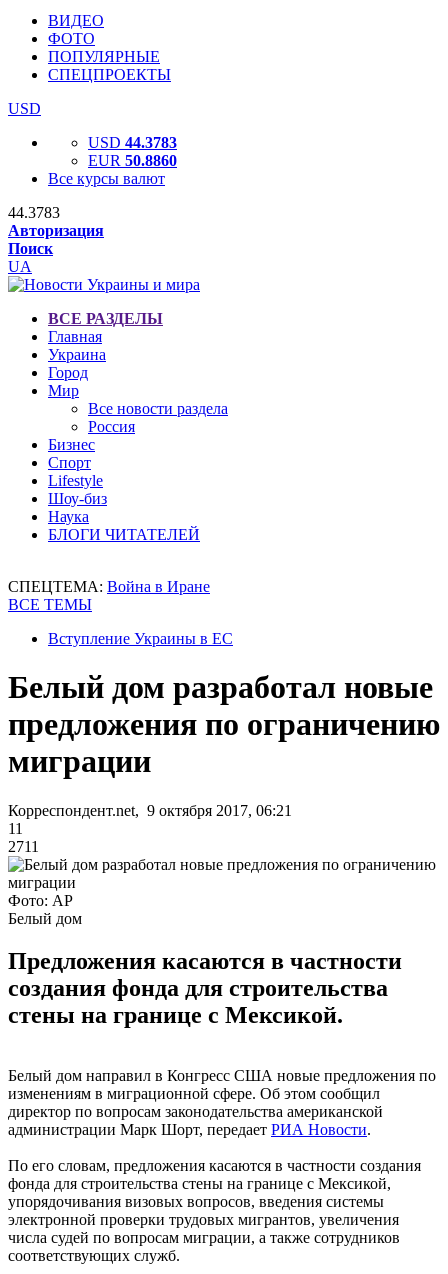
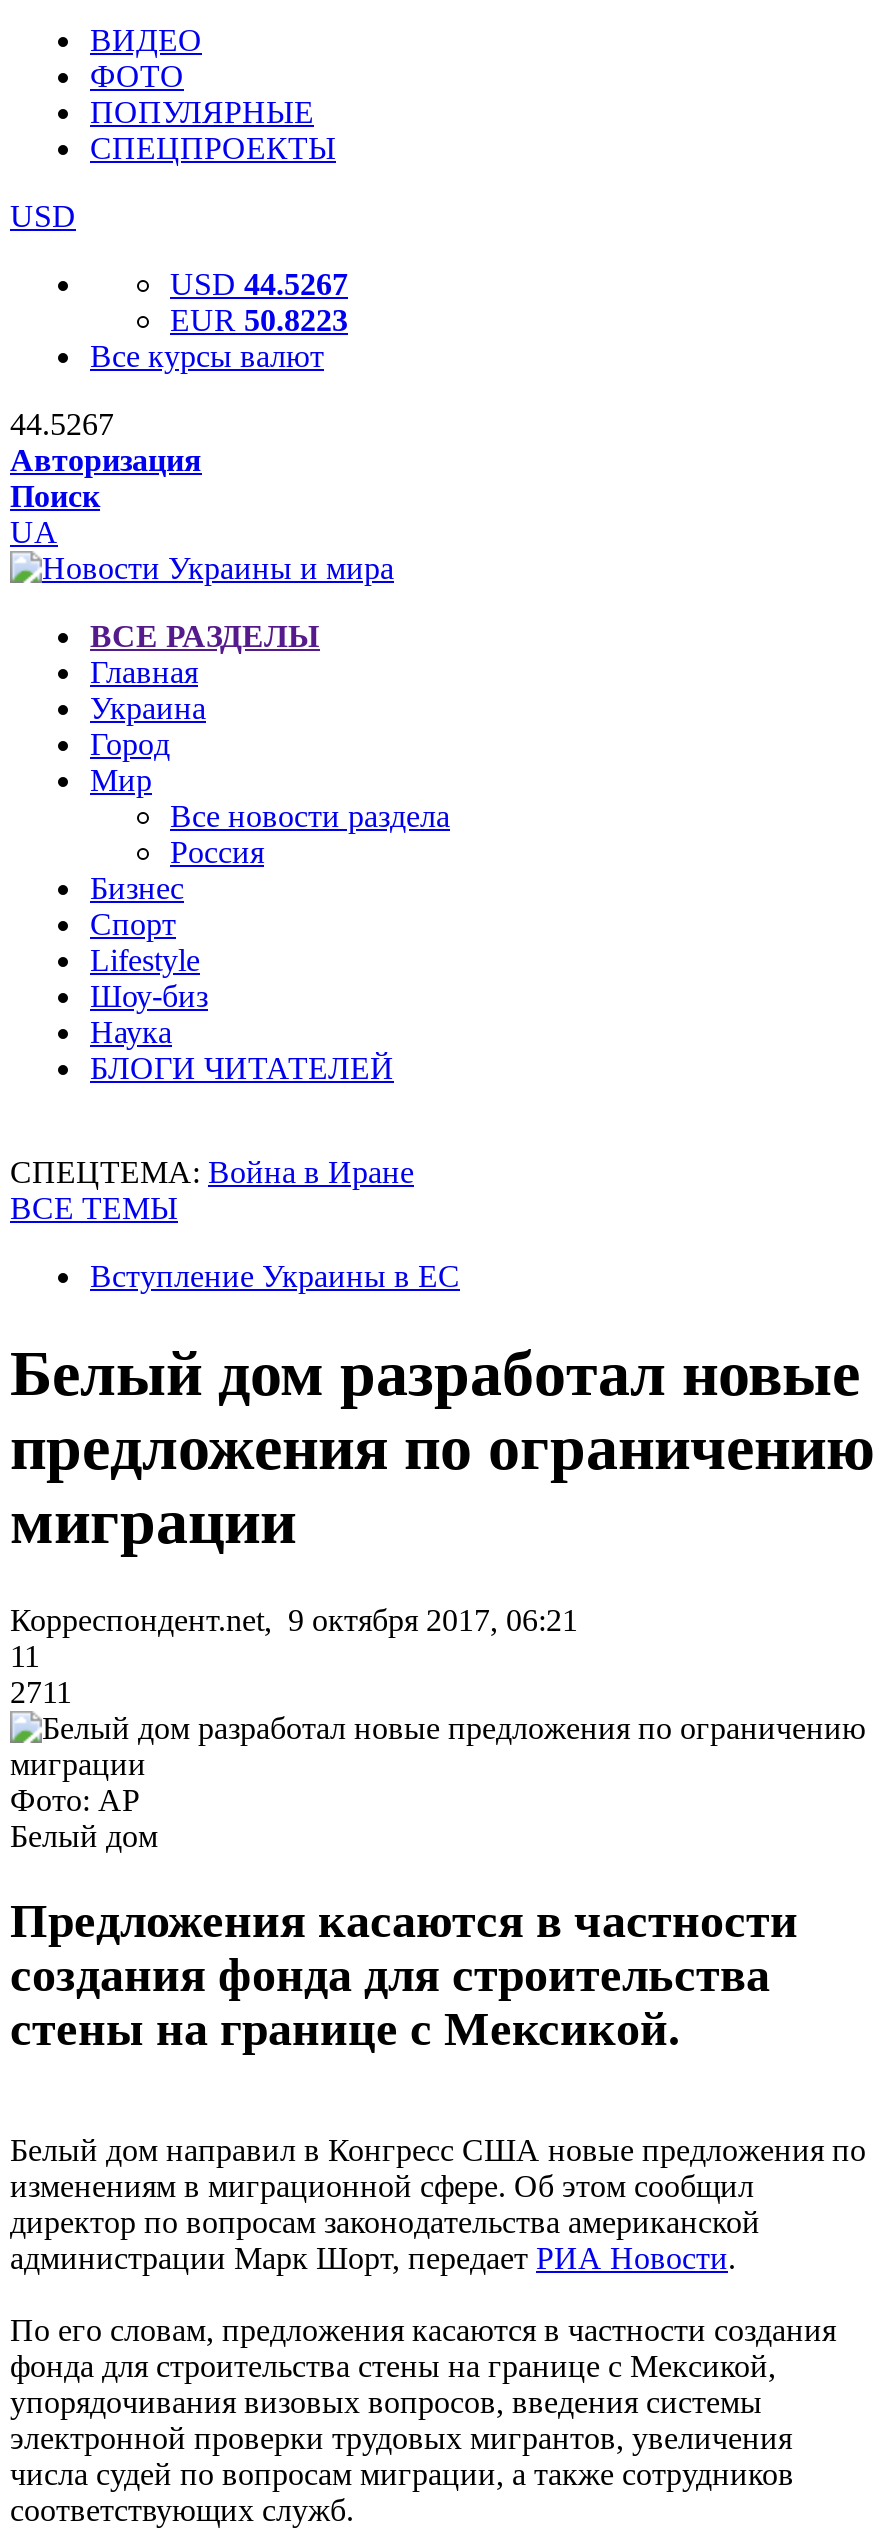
[88,134,177,151] USD 44.3783 -> [170,267,348,301] USD 44.5267
[88,152,177,169] EUR 50.8860 -> [170,303,348,337] EUR 50.8223
[8,204,60,221] 44.3783 -> [10,407,114,441] 44.5267

